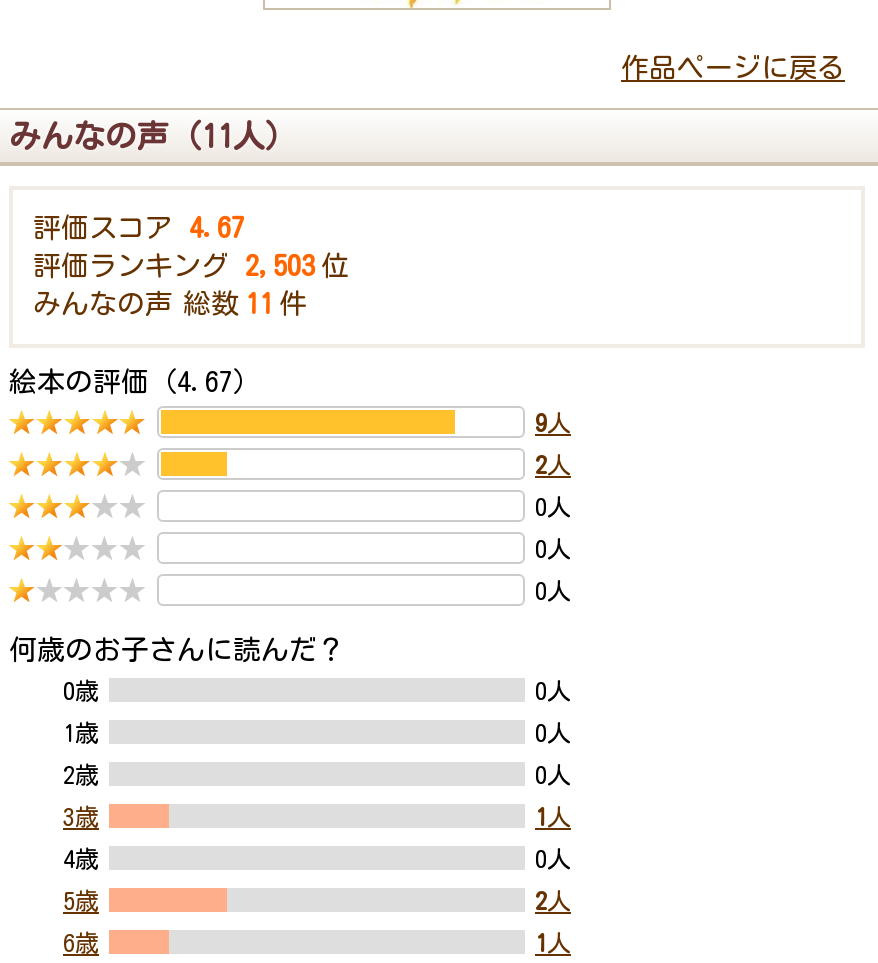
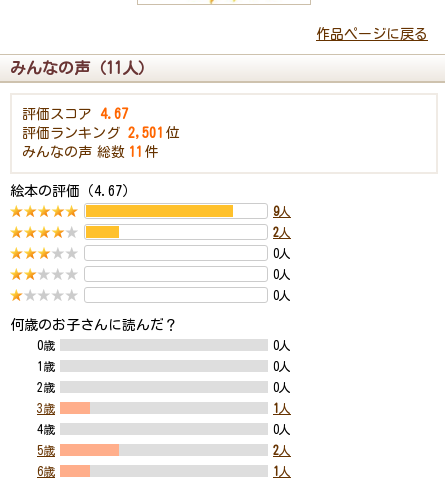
[33,252,349,280] 評価ランキング 2,503 位 -> [22,126,180,140] 評価ランキング 2,501 位

